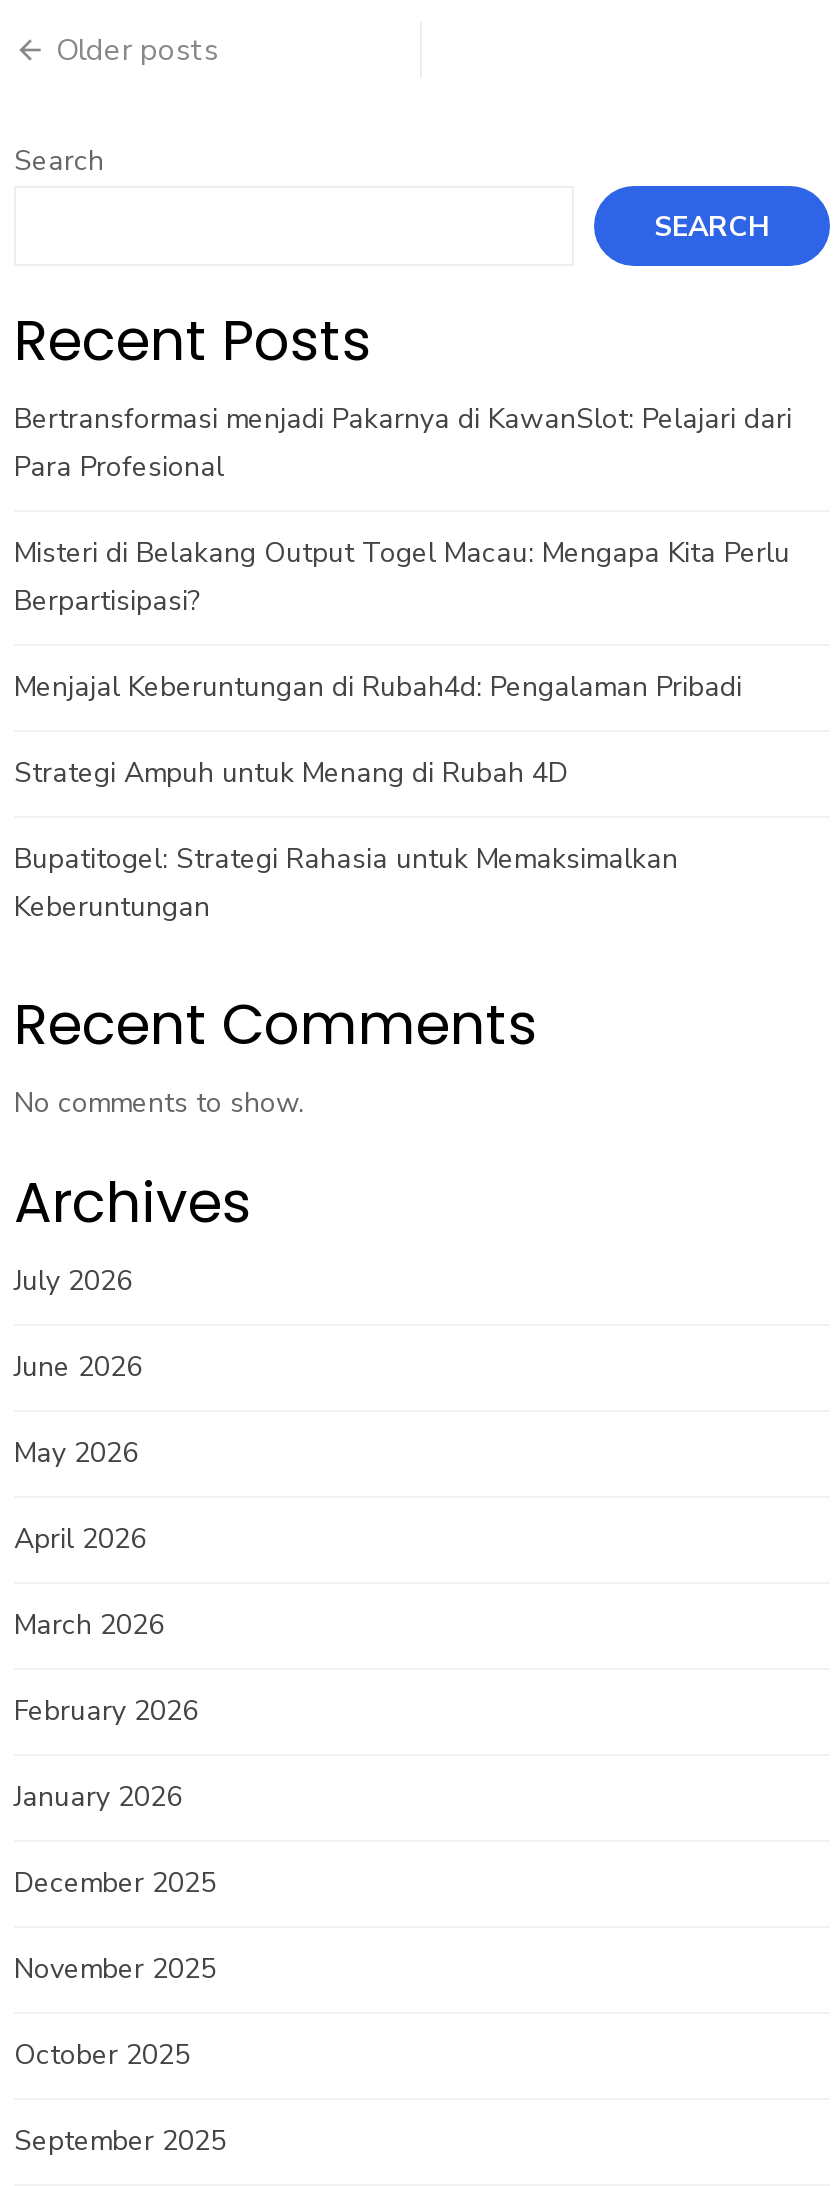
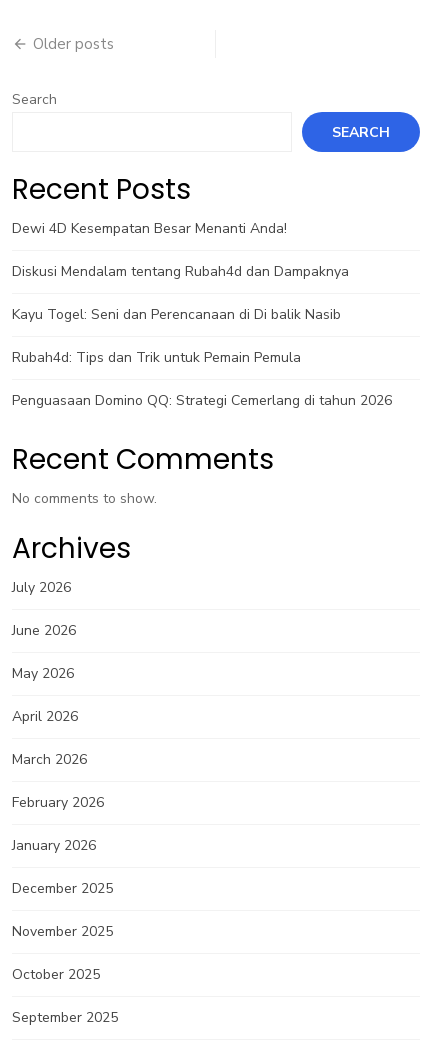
[14,400,792,486] Bertransformasi menjadi Pakarnya di KawanSlot: Pelajari dari | Para Profesional -> [12,219,287,238] Dewi 4D Kesempatan Besar Menanti Anda!
[14,534,790,620] Misteri di Belakang Output Togel Macau: Mengapa Kita Perlu | Berpartisipasi? -> [12,262,349,281] Diskusi Mendalam tentang Rubah4d dan Dampaknya
[14,668,742,706] Menjajal Keberuntungan di Rubah4d: Pengalaman Pribadi -> [12,305,341,324] Kayu Togel: Seni dan Perencanaan di Di balik Nasib
[14,754,568,792] Strategi Ampuh untuk Menang di Rubah 4D -> [12,348,301,367] Rubah4d: Tips dan Trik untuk Pemain Pemula
[14,840,678,926] Bupatitogel: Strategi Rahasia untuk Memaksimalkan | Keberuntungan -> [12,391,392,410] Penguasaan Domino QQ: Strategi Cemerlang di tahun 2026

